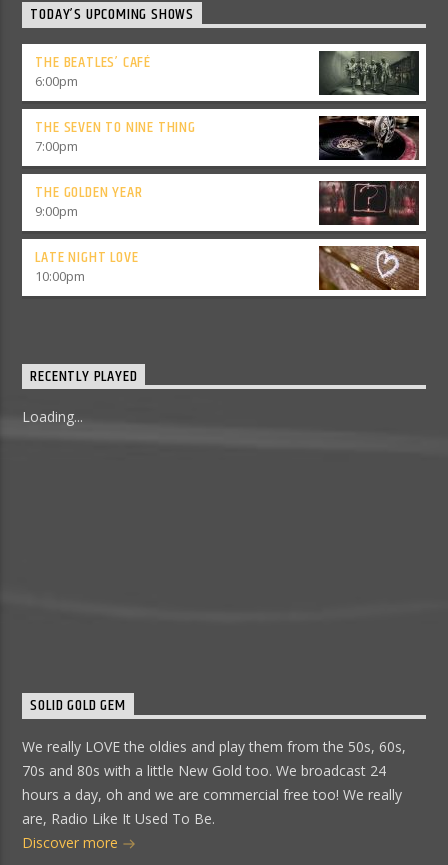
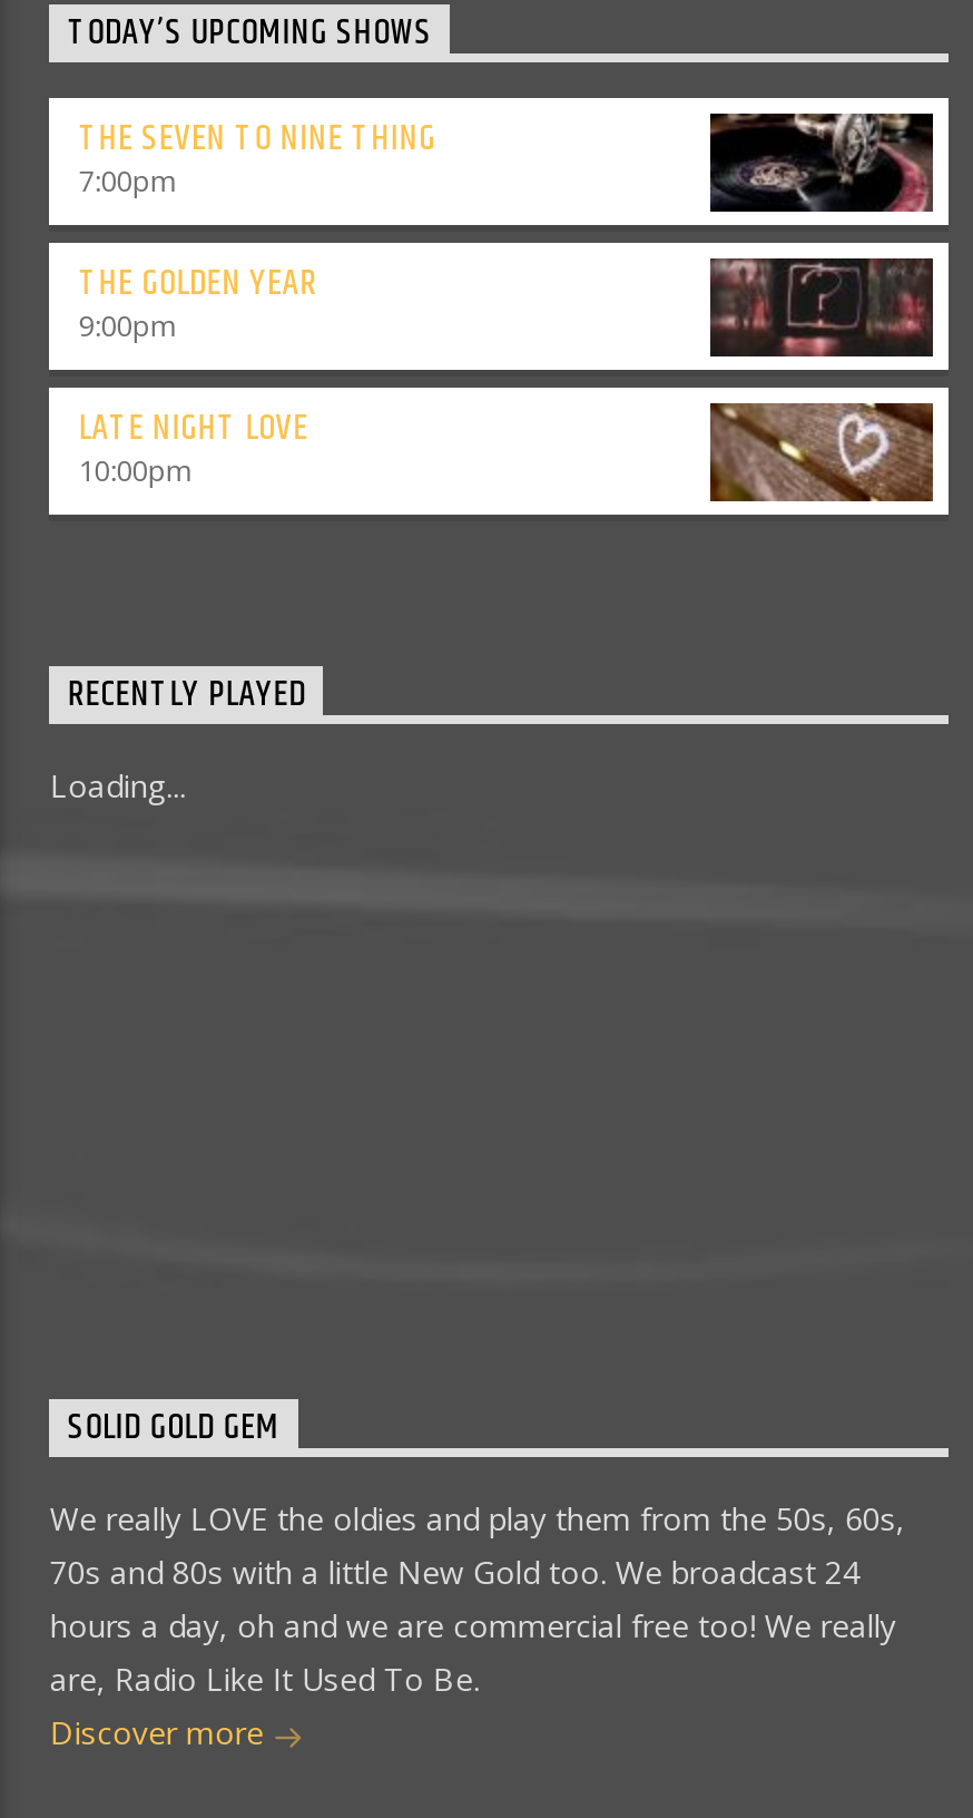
[35,50,151,90] THE BEATLES’ CAFÉ | 6:00pm -> none
[319,50,418,96] [image] -> none

